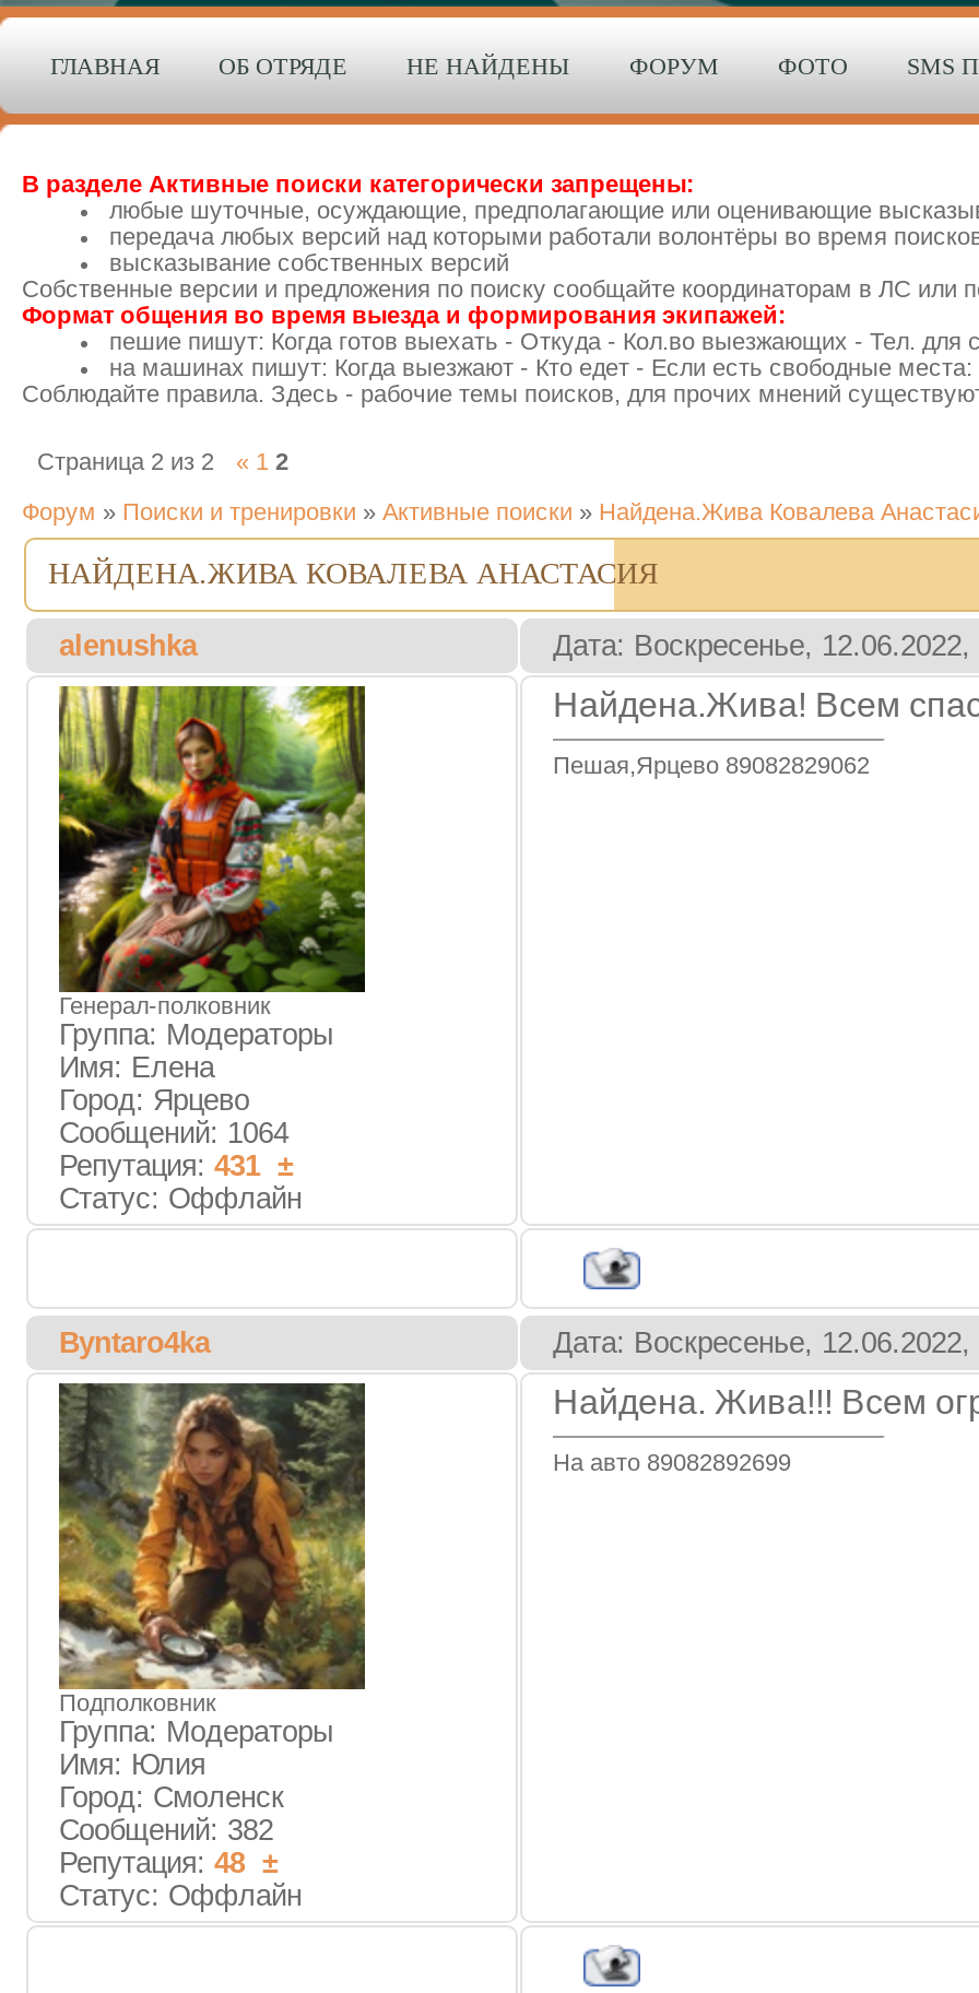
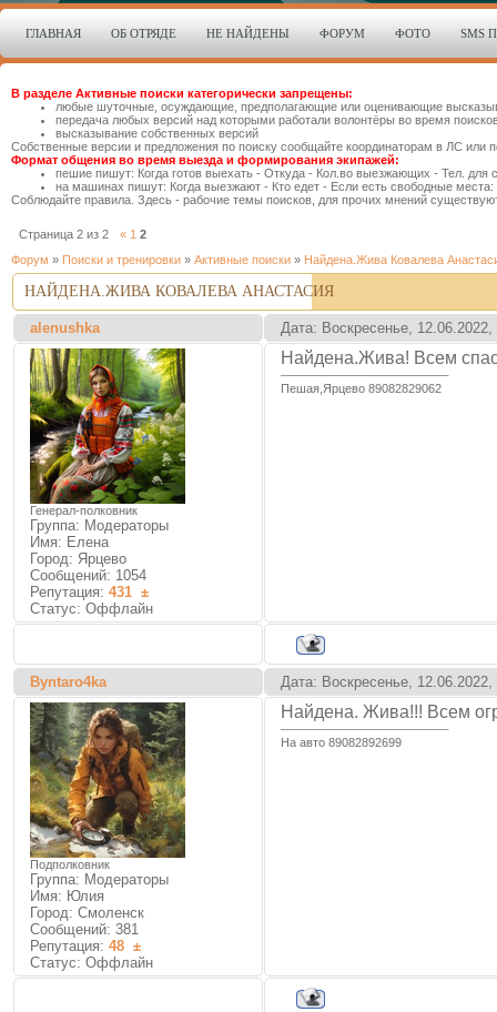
[59,1117,288,1149] Сообщений: 1064 -> [30,567,146,584] Сообщений: 1054
[59,1814,273,1847] Сообщений: 382 -> [30,921,139,938] Сообщений: 381

